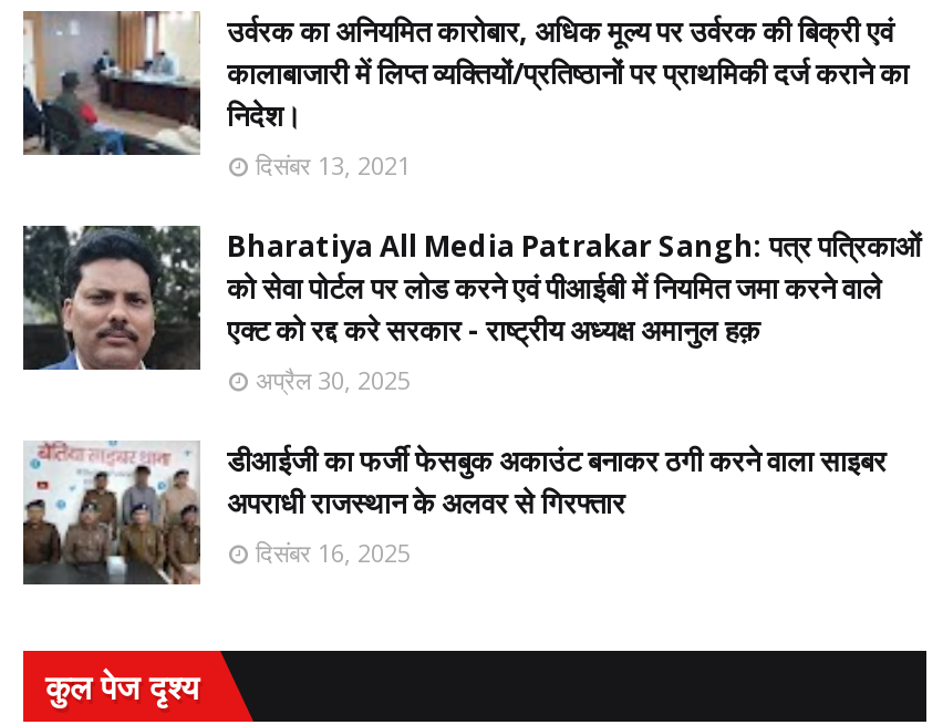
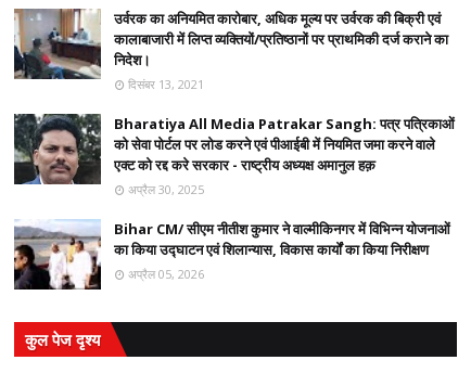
[23,441,887,587] [image] | डीआईजी का फर्जी फेसबुक अकाउंट बनाकर ठगी करने वाला साइबर | अपराधी राजस्थान के अलवर से गिरफ्तार | दिसंबर 16, 2025 -> [13,219,450,291] [image] | Bihar CM/ सीएम नीतीश कुमार ने वाल्मीकिनगर में विभिन्न योजनाओं | का किया उद्घाटन एवं शिलान्यास, विकास कार्यों का किया निरीक्षण | अप्रैल 05, 2026

